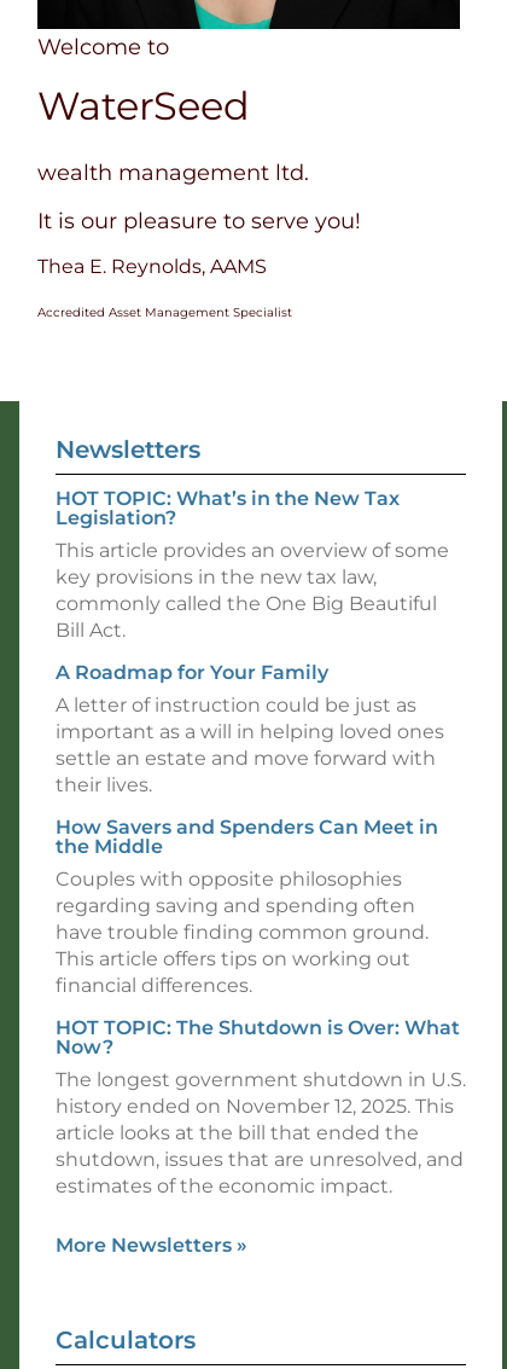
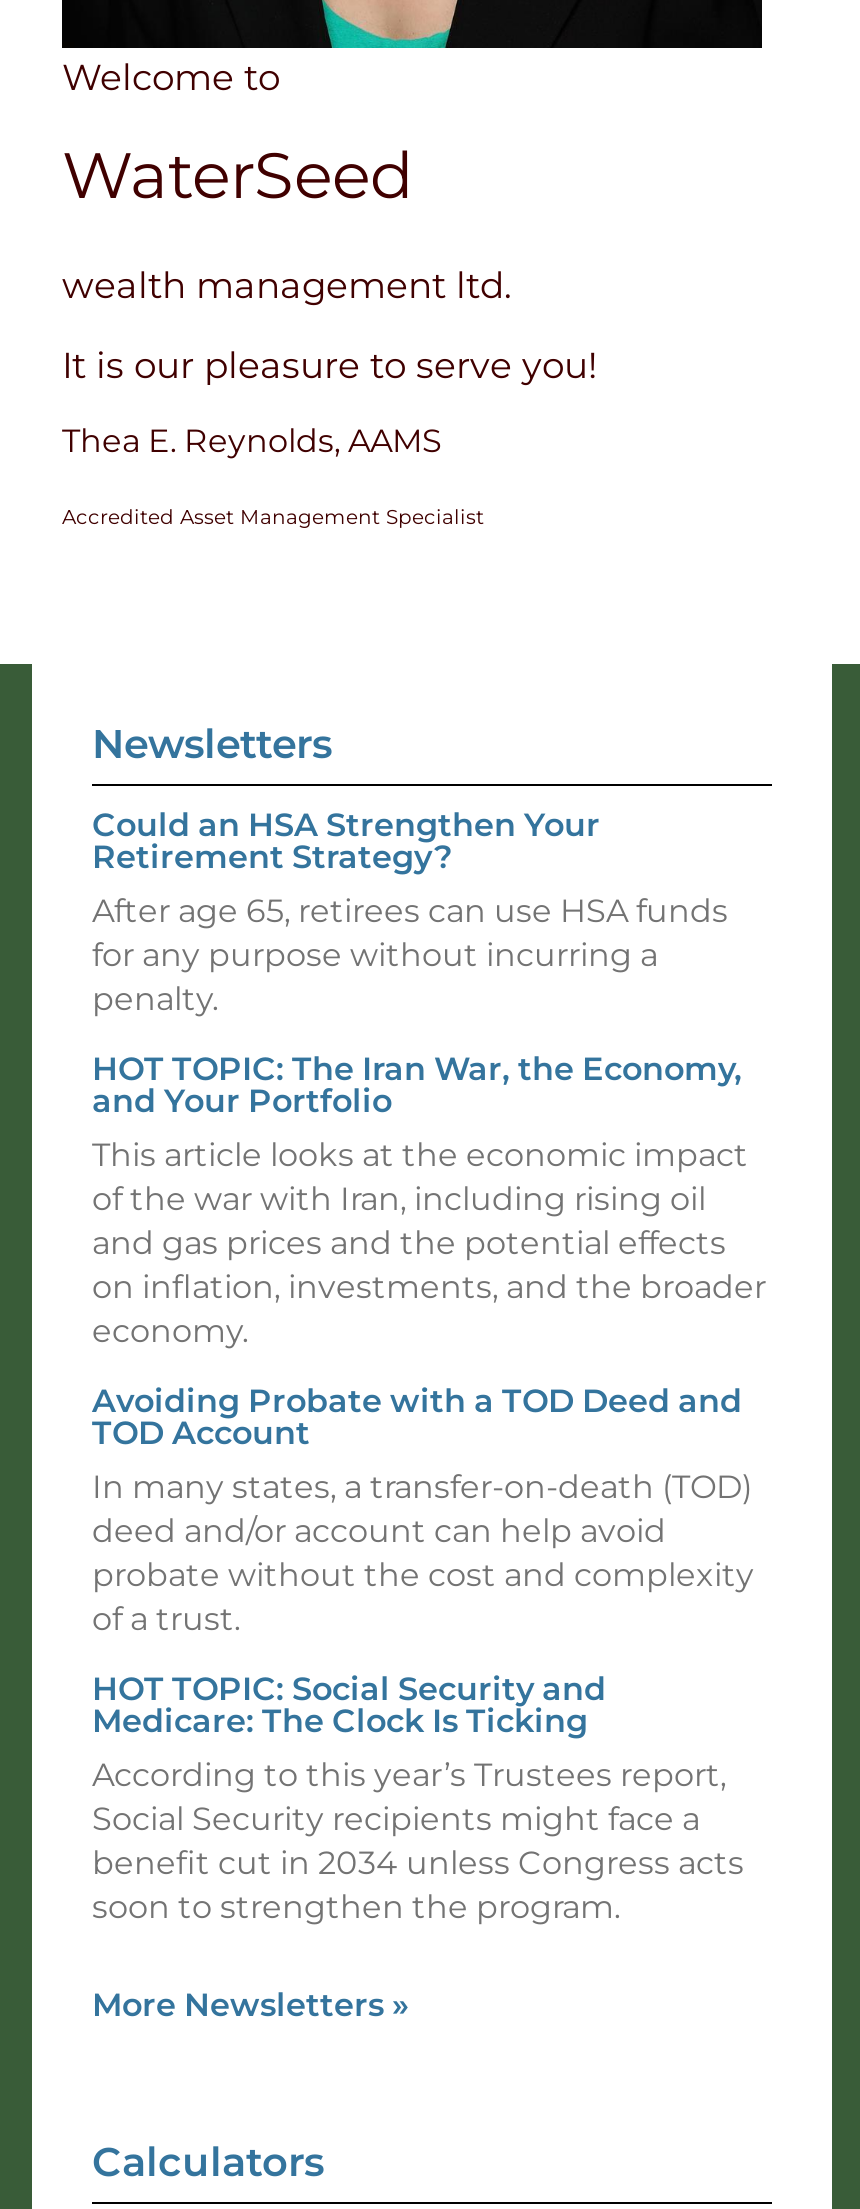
[56,487,449,641] HOT TOPIC: What’s in the New Tax | Legislation? | This article provides an overview of some | key provisions in the new tax law, | commonly called the One Big Beautiful | Bill Act. -> [92,806,728,1018] Could an HSA Strengthen Your | Retirement Strategy? | After age 65, retirees can use HSA funds | for any purpose without incurring a | penalty.
[56,661,444,796] A Roadmap for Your Family | A letter of instruction could be just as | important as a will in helping loved ones | settle an estate and move forward with | their lives. -> [92,1050,766,1350] HOT TOPIC: The Iran War, the Economy, | and Your Portfolio | This article looks at the economic impact | of the war with Iran, including rising oil | and gas prices and the potential effects | on inflation, investments, and the broader | economy.
[56,815,438,997] How Savers and Spenders Can Meet in | the Middle | Couples with opposite philosophies | regarding saving and spending often | have trouble finding common ground. | This article offers tips on working out | financial differences. -> [92,1382,754,1638] Avoiding Probate with a TOD Deed and | TOD Account | In many states, a transfer-on-death (TOD) | deed and/or account can help avoid | probate without the cost and complexity | of a trust.
[56,1016,466,1197] HOT TOPIC: The Shutdown is Over: What | Now? | The longest government shutdown in U.S. | history ended on November 12, 2025. This | article looks at the bill that ended the | shutdown, issues that are unresolved, and | estimates of the economic impact. -> [92,1670,744,1926] HOT TOPIC: Social Security and | Medicare: The Clock Is Ticking | According to this year’s Trustees report, | Social Security recipients might face a | benefit cut in 2034 unless Congress acts | soon to strengthen the program.

